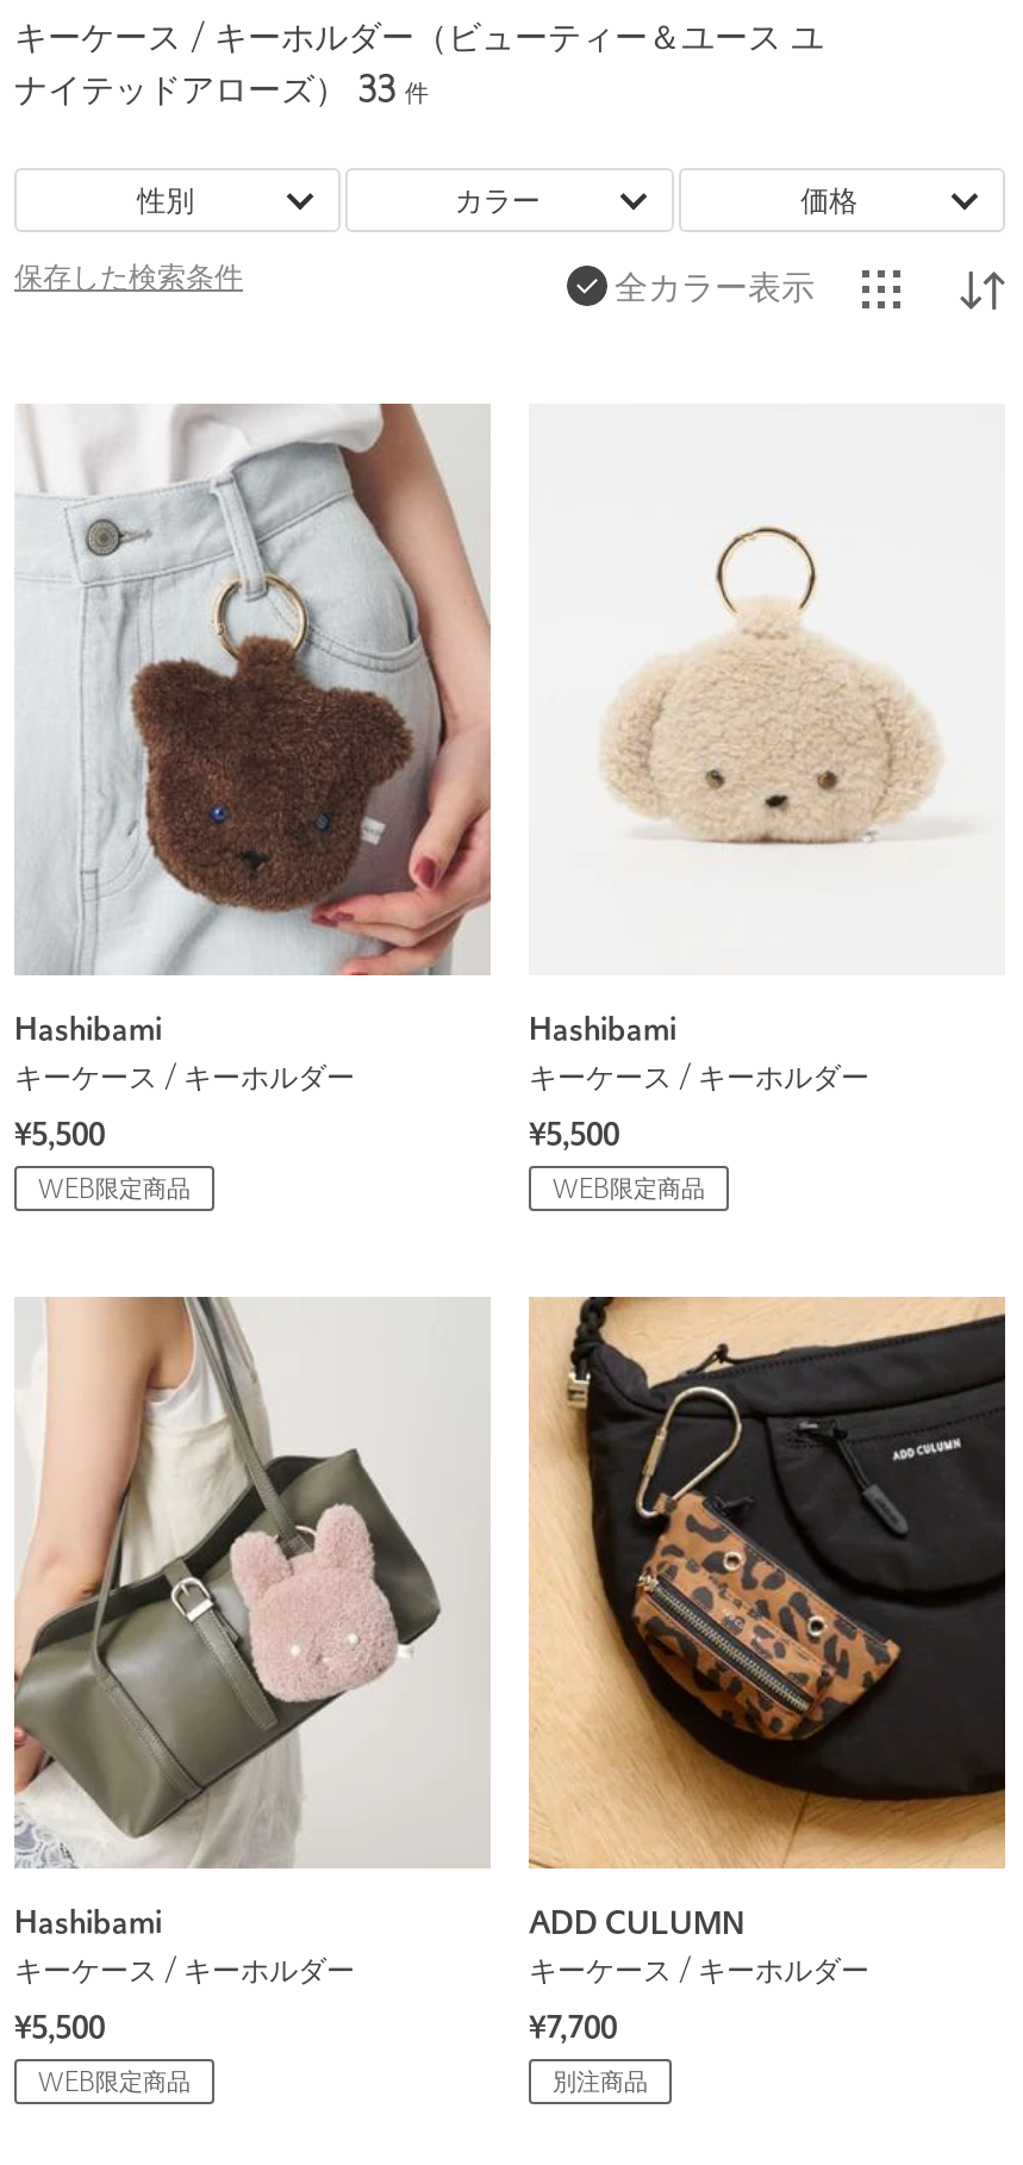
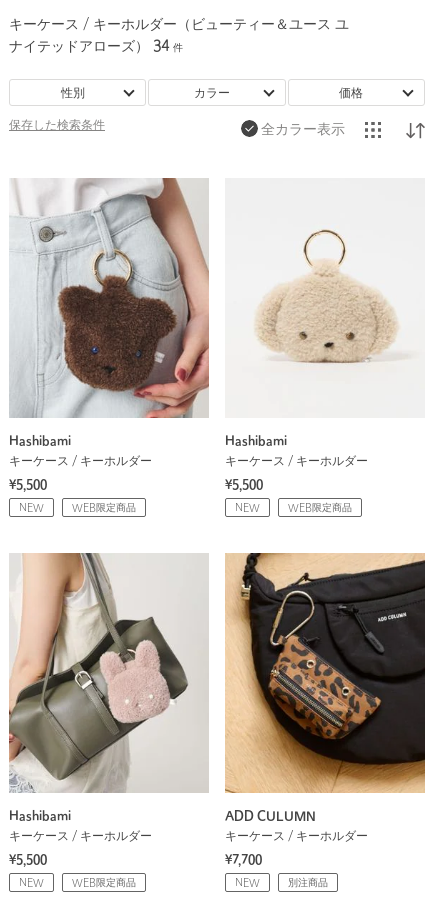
[14,75,429,111] ナイテッドアローズ） 33 件 -> [9,40,183,55] ナイテッドアローズ） 34 件
none -> [19,503,44,514] NEW
none -> [235,503,260,514] NEW
none -> [19,878,44,889] NEW
none -> [235,878,260,889] NEW

